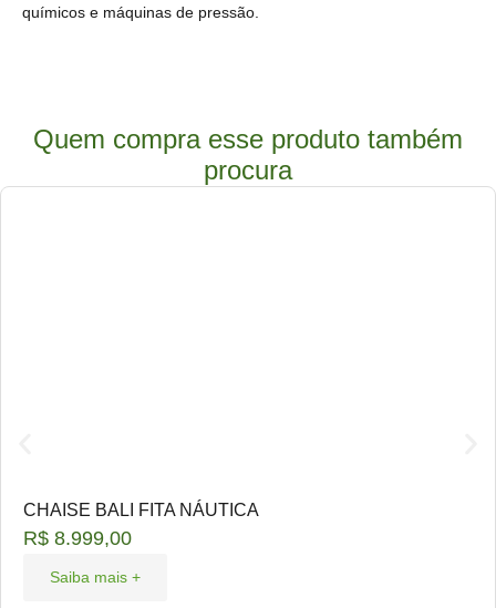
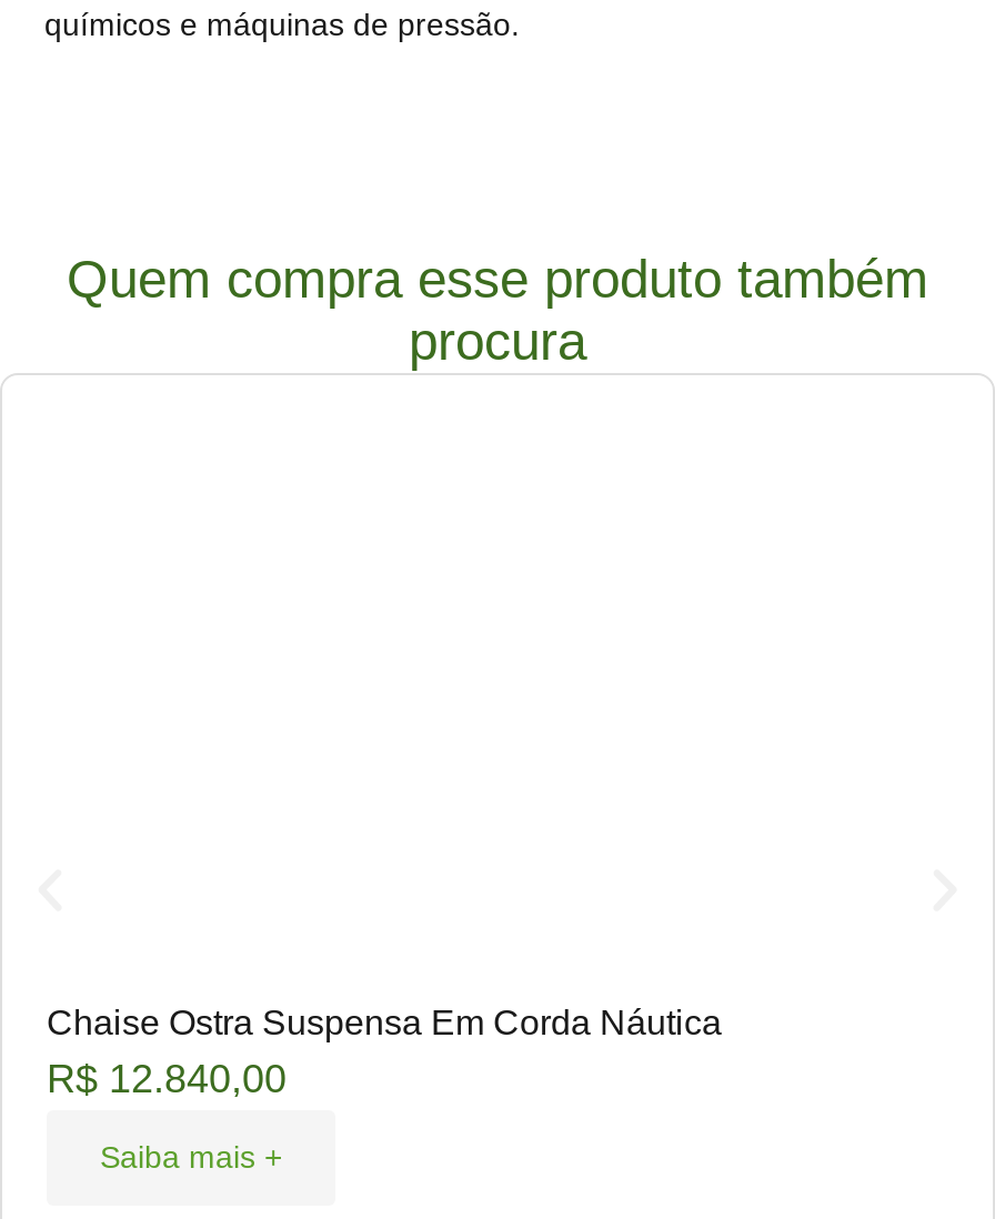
[23,500,259,549] CHAISE BALI FITA NÁUTICA | R$8.999,00 -> [47,1003,722,1101] Chaise Ostra Suspensa Em Corda Náutica | R$12.840,00

